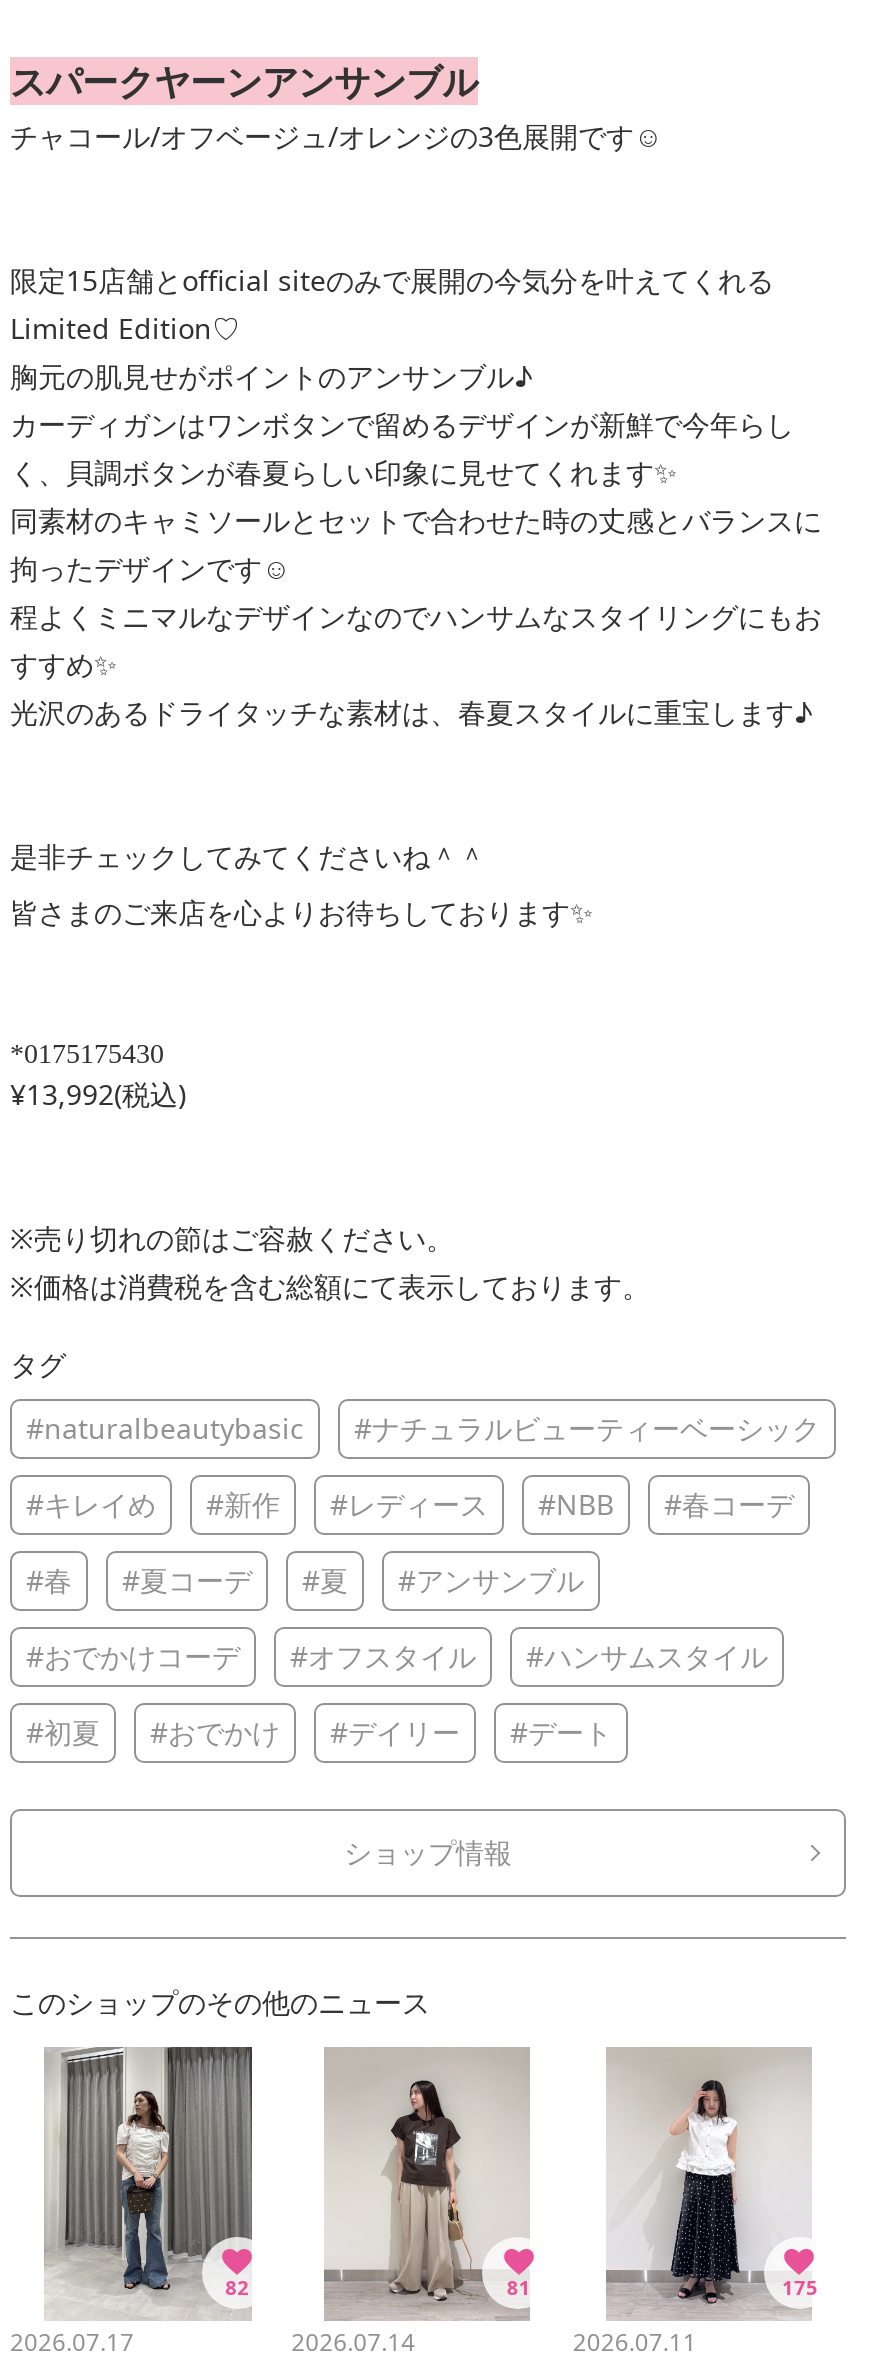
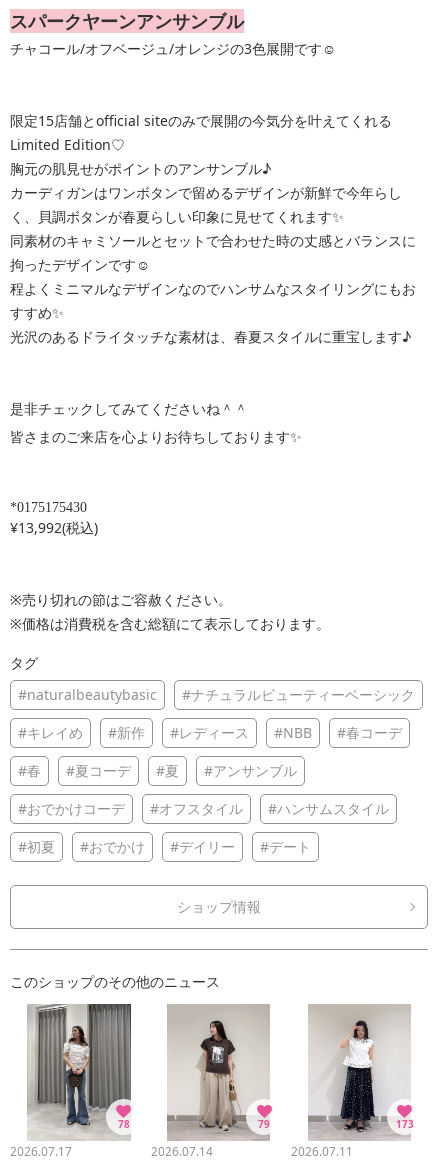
[225,2272,249,2300] 82 -> [118,1117,130,1131] 78
[507,2272,531,2300] 81 -> [258,1117,270,1131] 79
[782,2272,818,2300] 175 -> [396,1117,414,1131] 173

